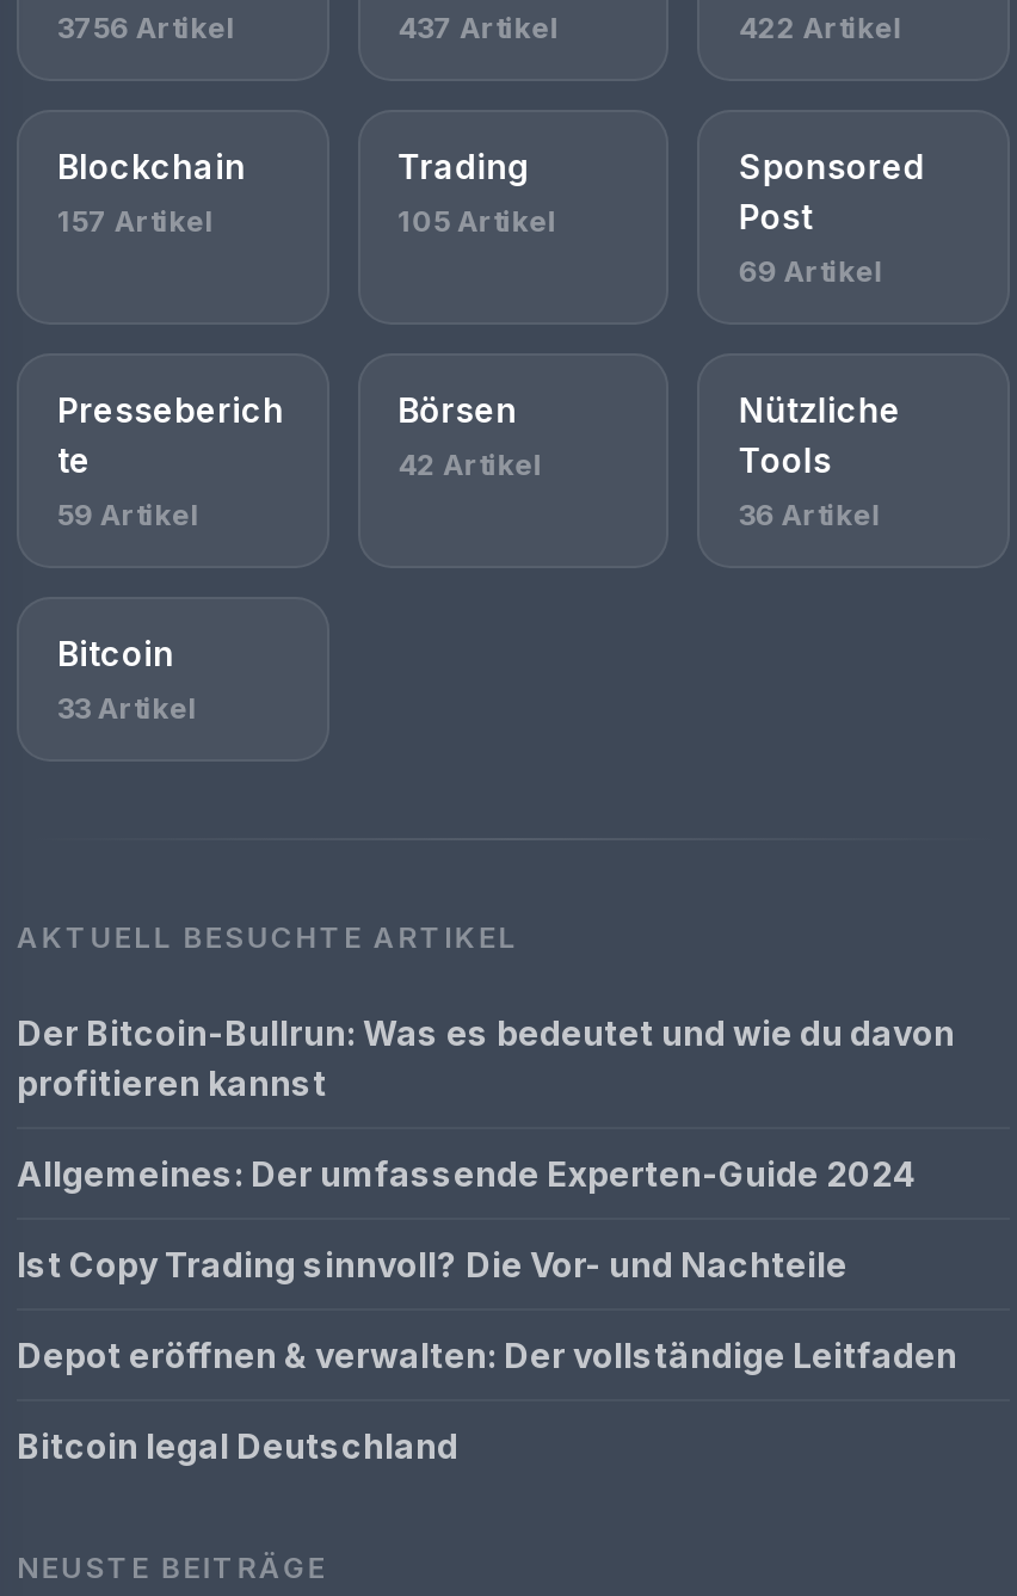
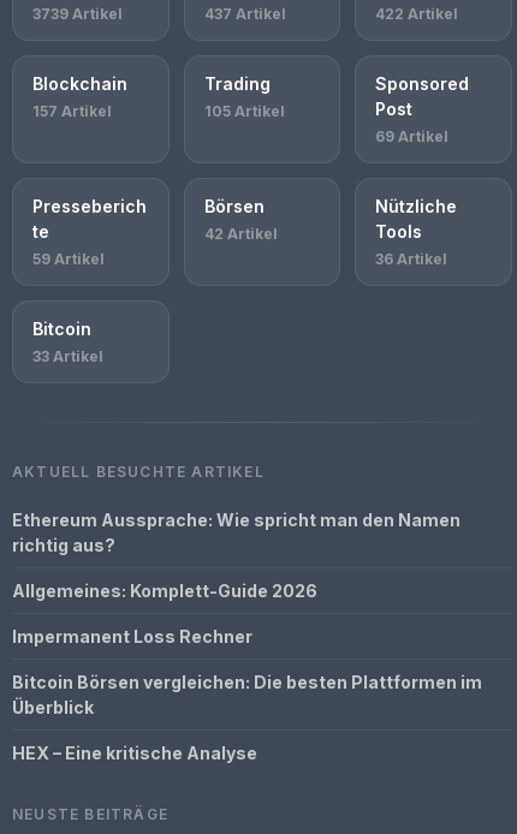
[57,9,236,44] 3756 Artikel -> [32,4,123,22] 3739 Artikel
[17,1011,955,1102] Der Bitcoin-Bullrun: Was es bedeutet und wie du davon | profitieren kannst -> [12,509,460,555] Ethereum Aussprache: Wie spricht man den Namen | richtig aus?
[17,1152,917,1193] Allgemeines: Der umfassende Experten-Guide 2024 -> [12,580,317,600] Allgemeines: Komplett-Guide 2026
[17,1243,847,1283] Ist Copy Trading sinnvoll? Die Vor- und Nachteile -> [12,626,252,646] Impermanent Loss Rechner
[17,1334,957,1374] Depot eröffnen & verwalten: Der vollständige Leitfaden -> [12,671,482,717] Bitcoin Börsen vergleichen: Die besten Plattformen im | Überblick
[17,1424,458,1465] Bitcoin legal Deutschland -> [12,742,257,763] HEX – Eine kritische Analyse

